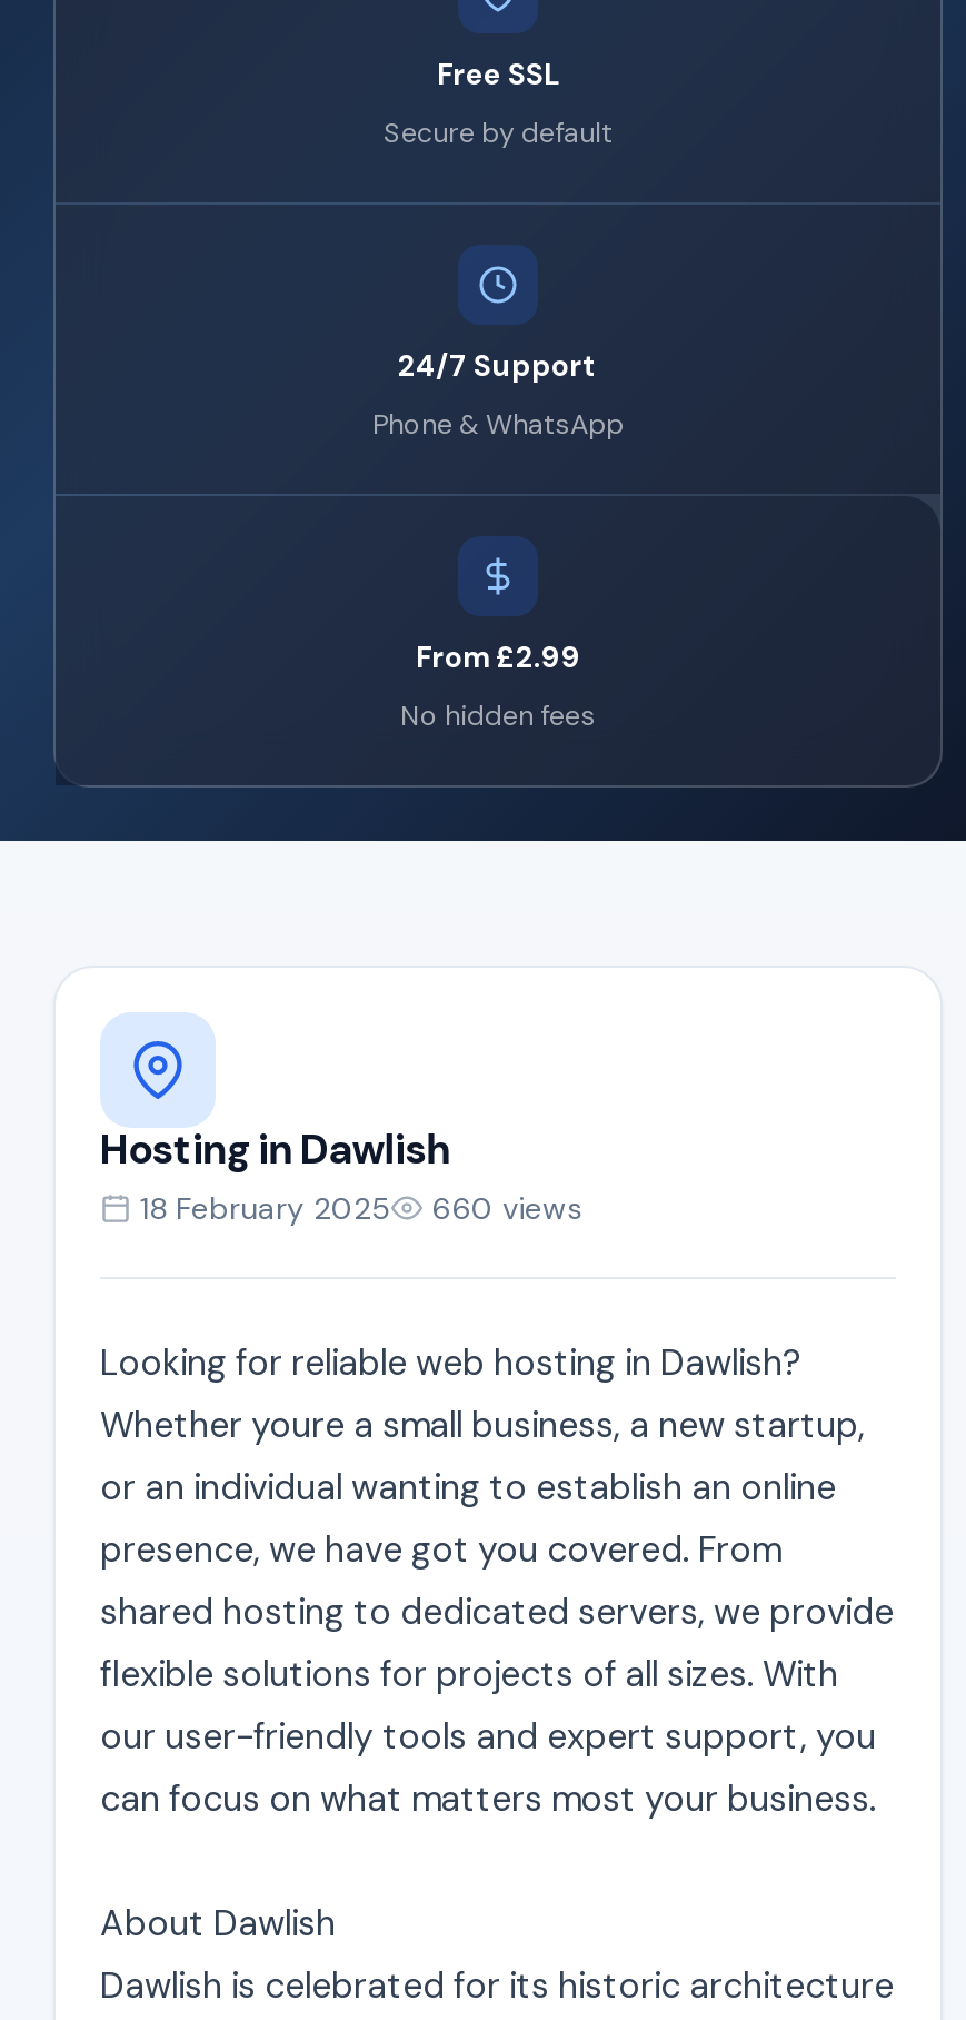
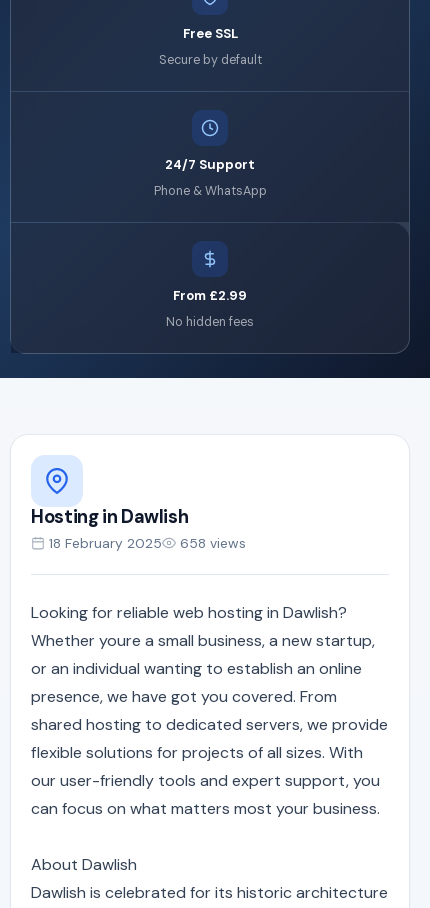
[140,1188,582,1228] 18 February 2025 660 views -> [49,534,246,552] 18 February 2025 658 views

